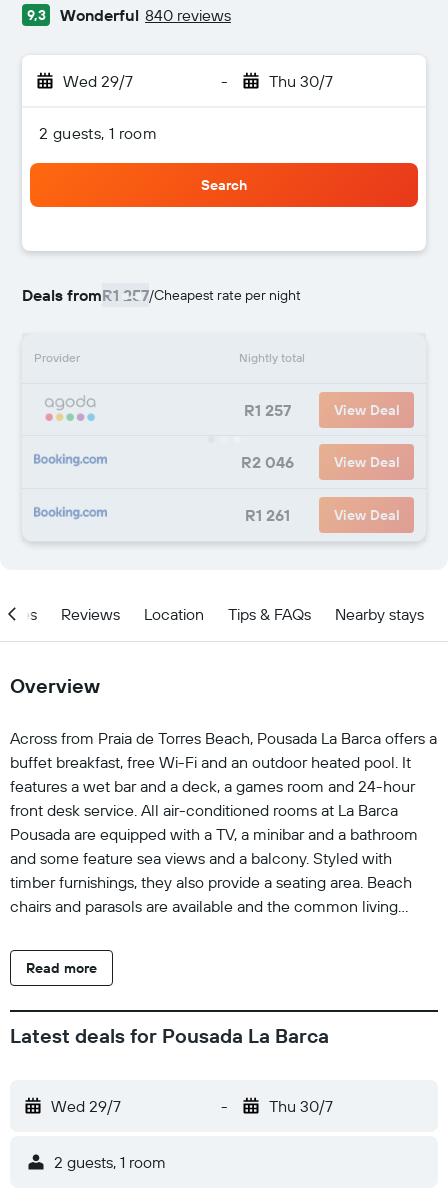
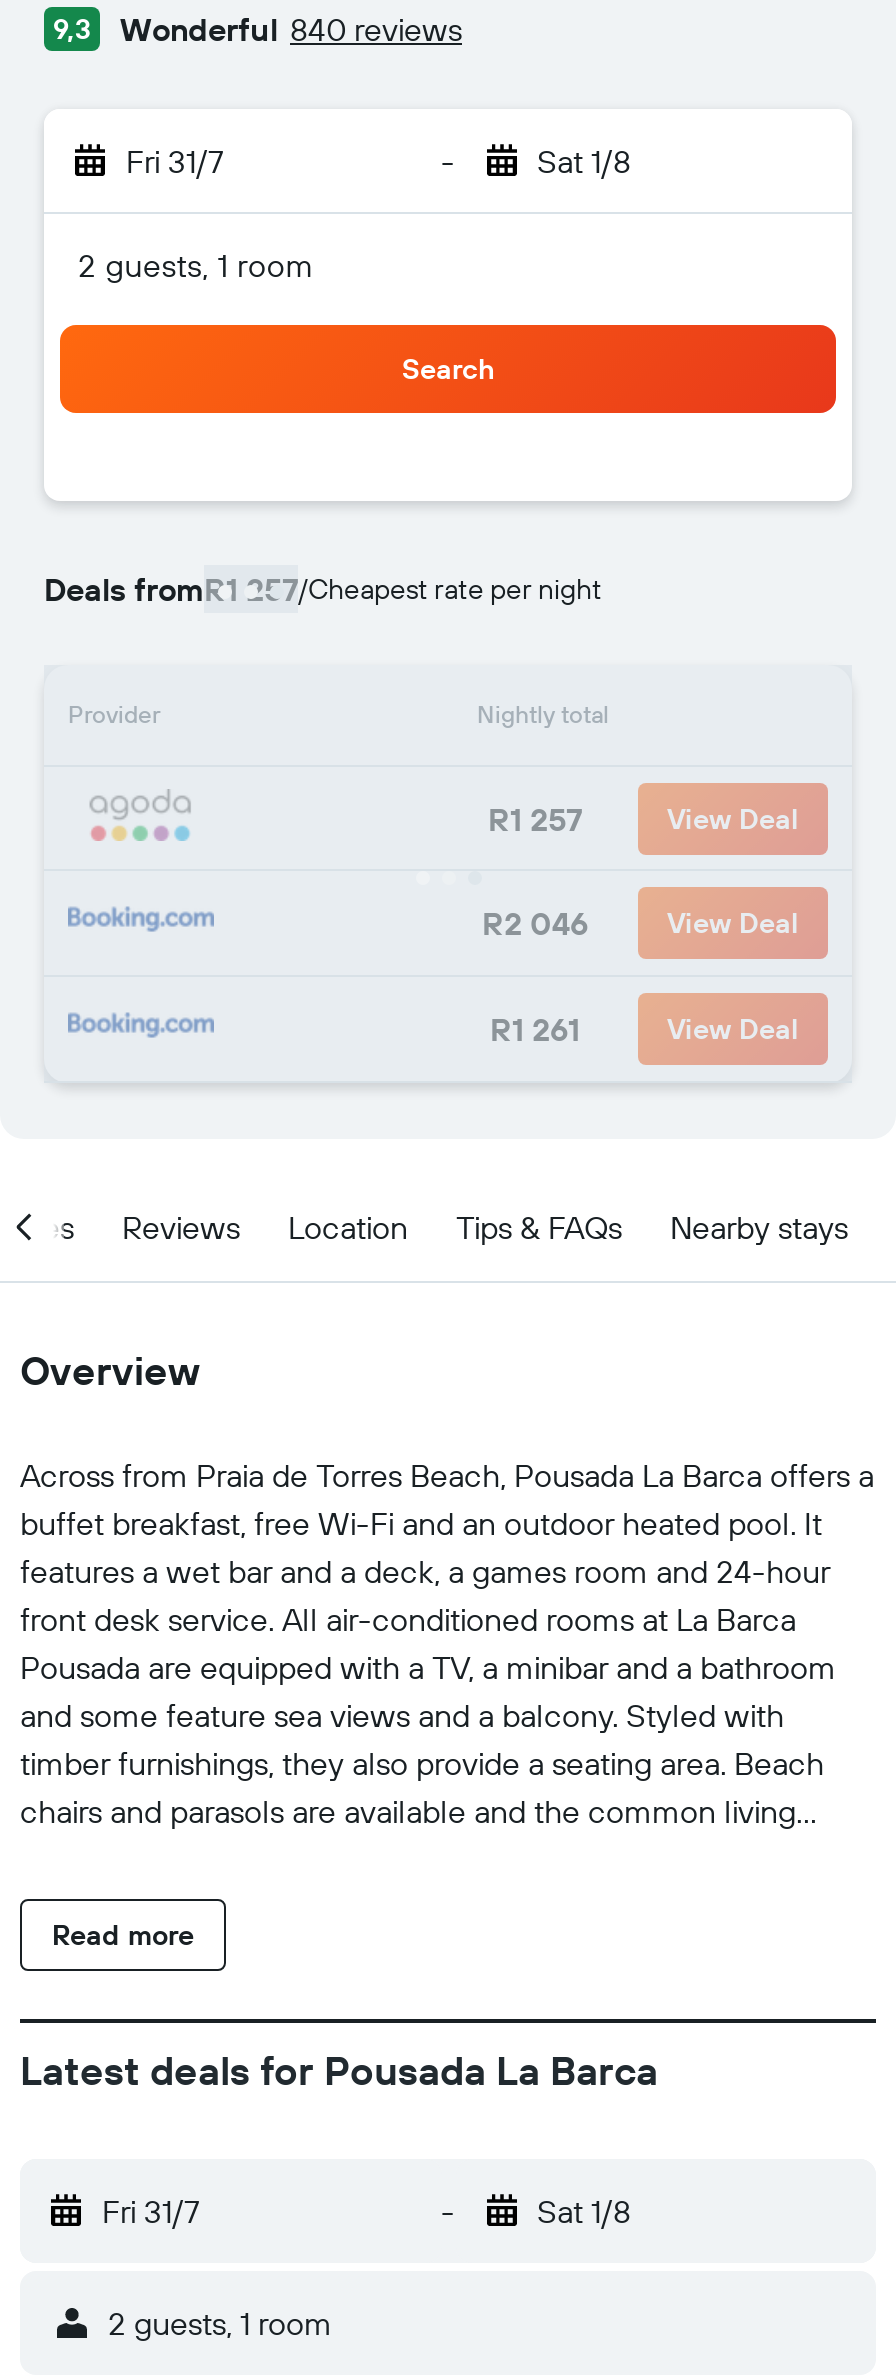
[63,71,133,91] Wed 29/7 -> [126,141,224,181] Fri 31/7
[268,71,332,91] Thu 30/7 -> [537,141,631,181] Sat 1/8
[51,1096,121,1116] Wed 29/7 -> [102,2191,200,2231] Fri 31/7
[268,1096,332,1116] Thu 30/7 -> [537,2191,631,2231] Sat 1/8

